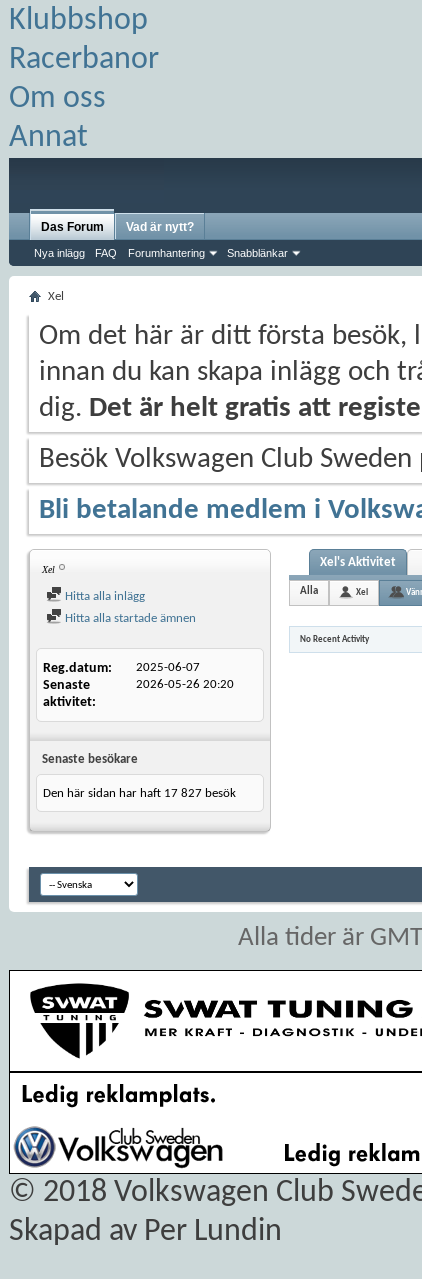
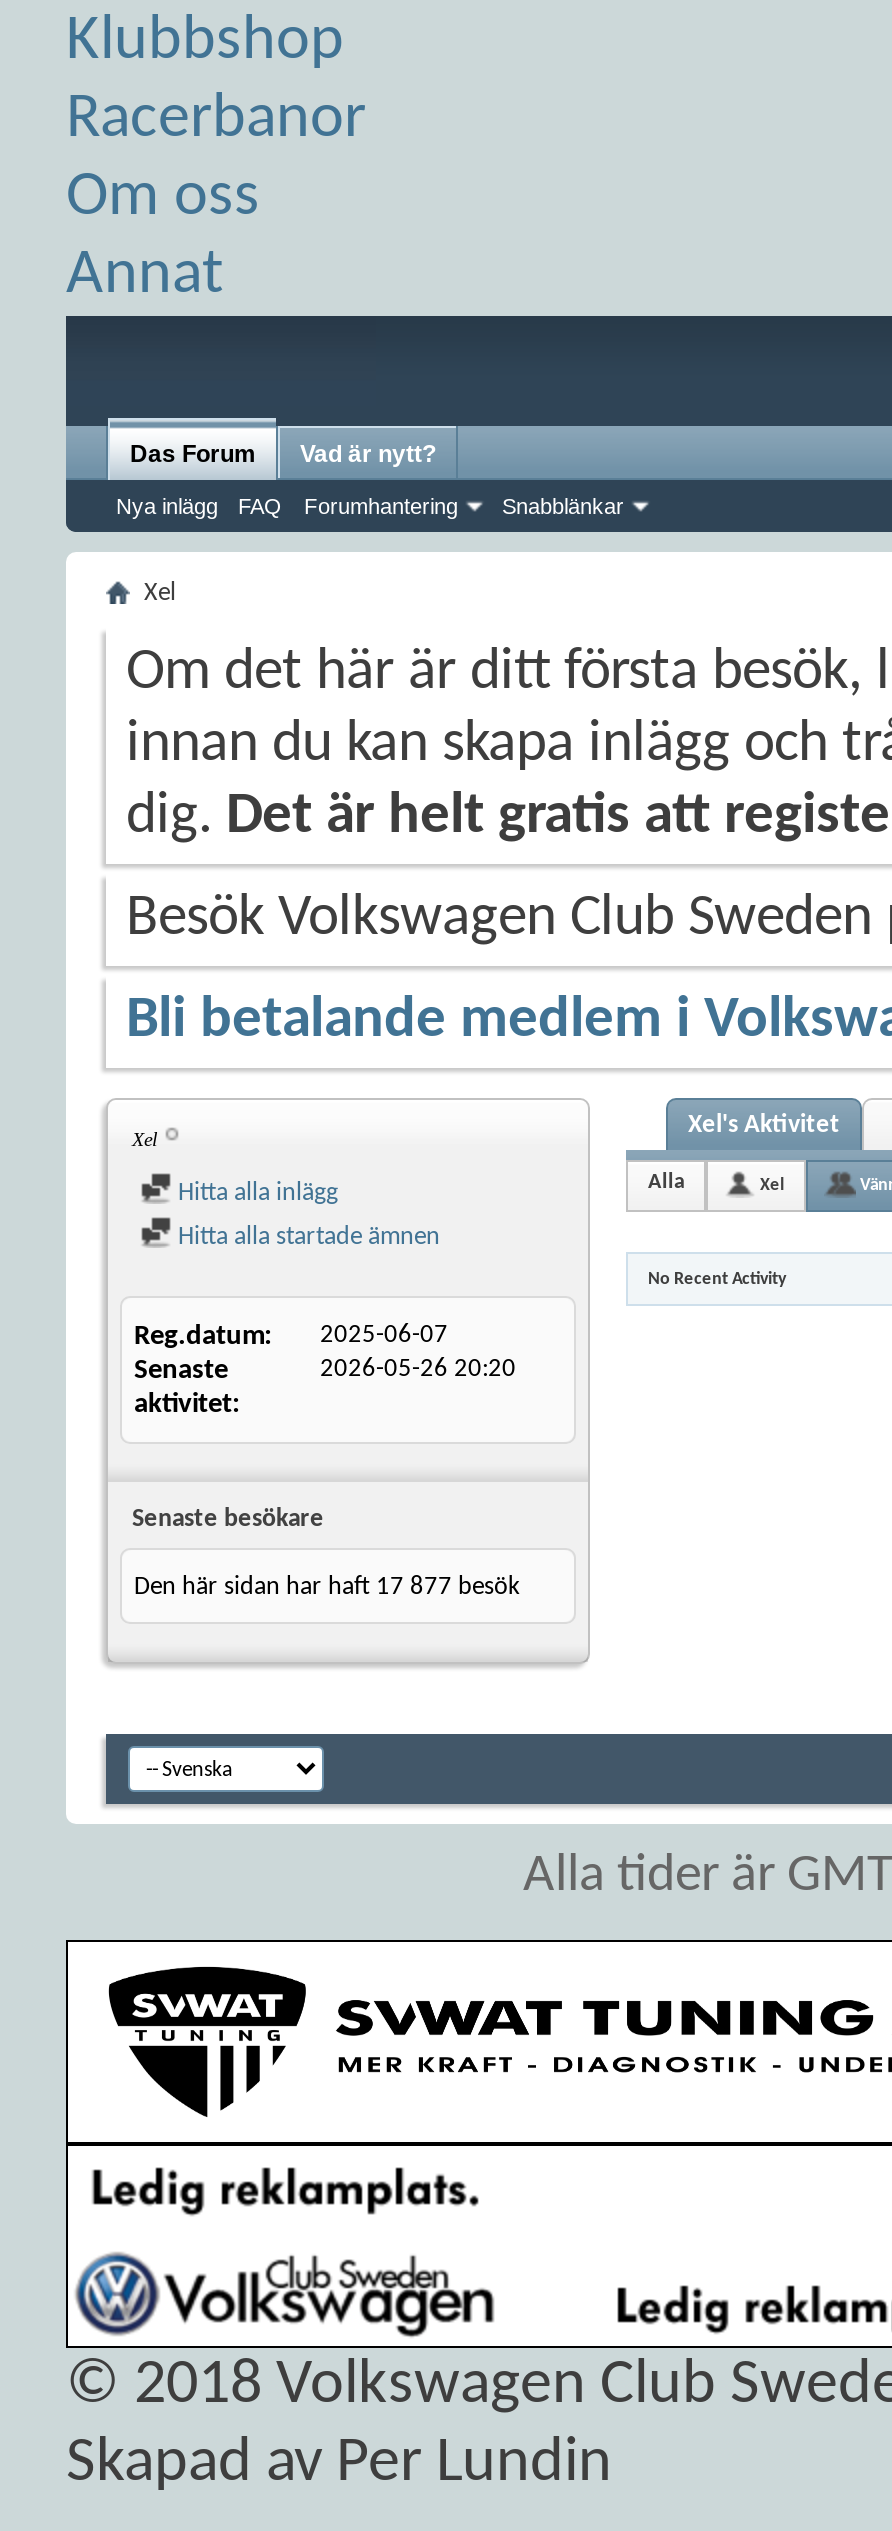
[43,787,236,800] Den här sidan har haft 17 827 besök -> [134,1574,520,1600] Den här sidan har haft 17 877 besök

